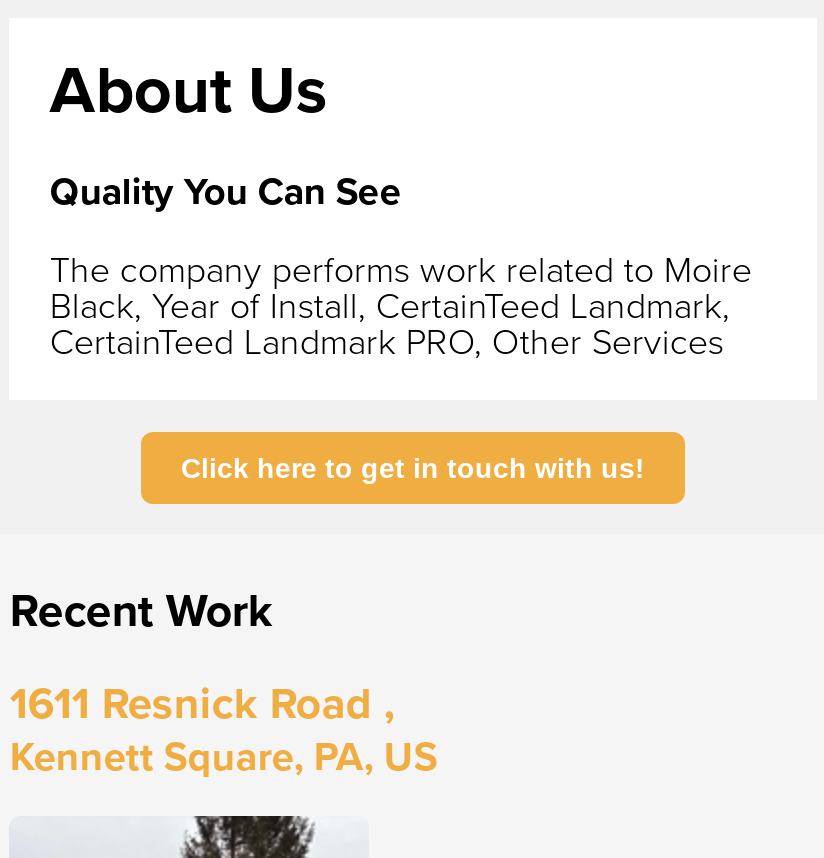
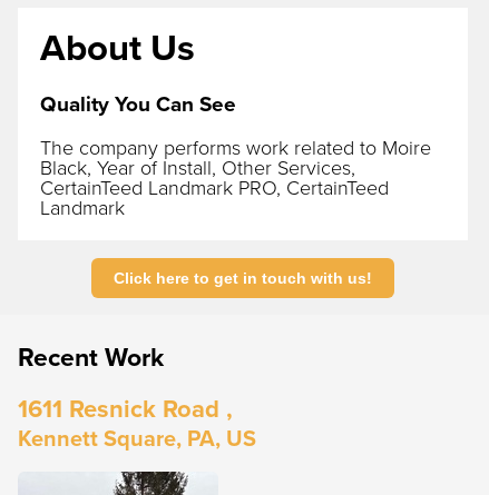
[50,284,730,364] Black, Year of Install, CertainTeed Landmark, | CertainTeed Landmark PRO, Other Services -> [41,156,389,220] Black, Year of Install, Other Services, | CertainTeed Landmark PRO, CertainTeed | Landmark

